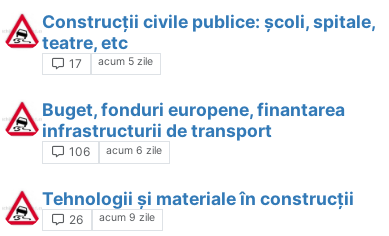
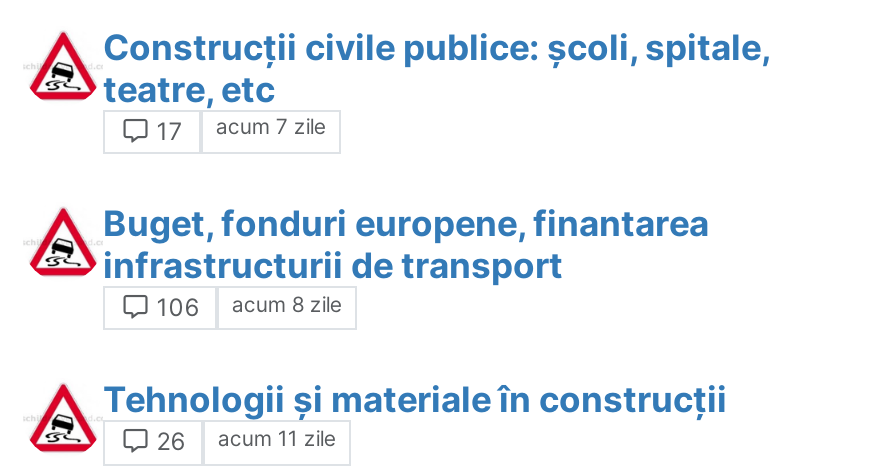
[69,55,153,71] 17 acum 5 zile -> [157,115,326,146] 17 acum 7 zile
[69,144,162,159] 106 acum 6 zile -> [157,292,342,323] 106 acum 8 zile
[69,211,155,227] 26 acum 9 zile -> [157,426,336,457] 26 acum 11 zile

